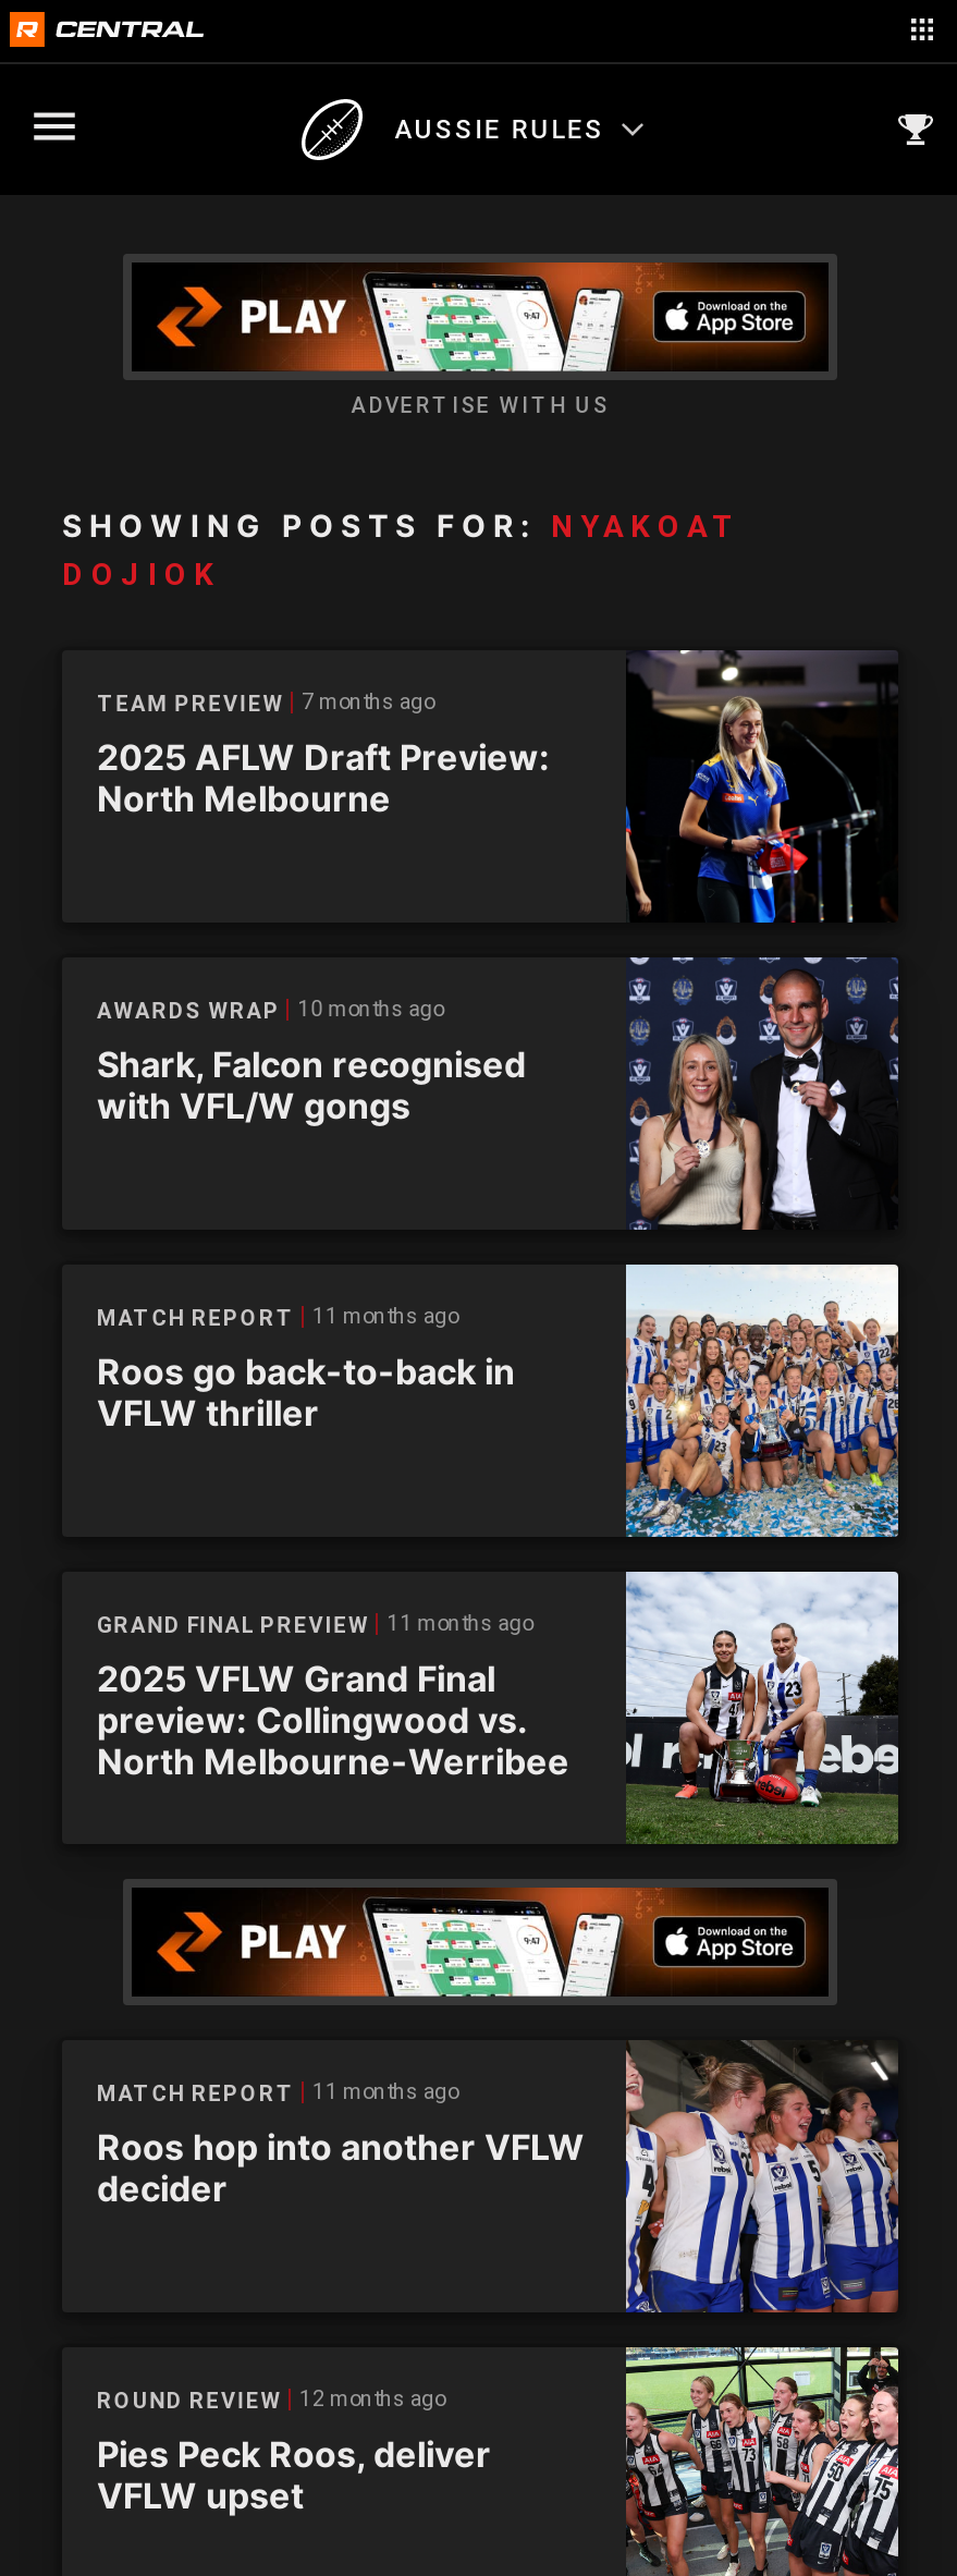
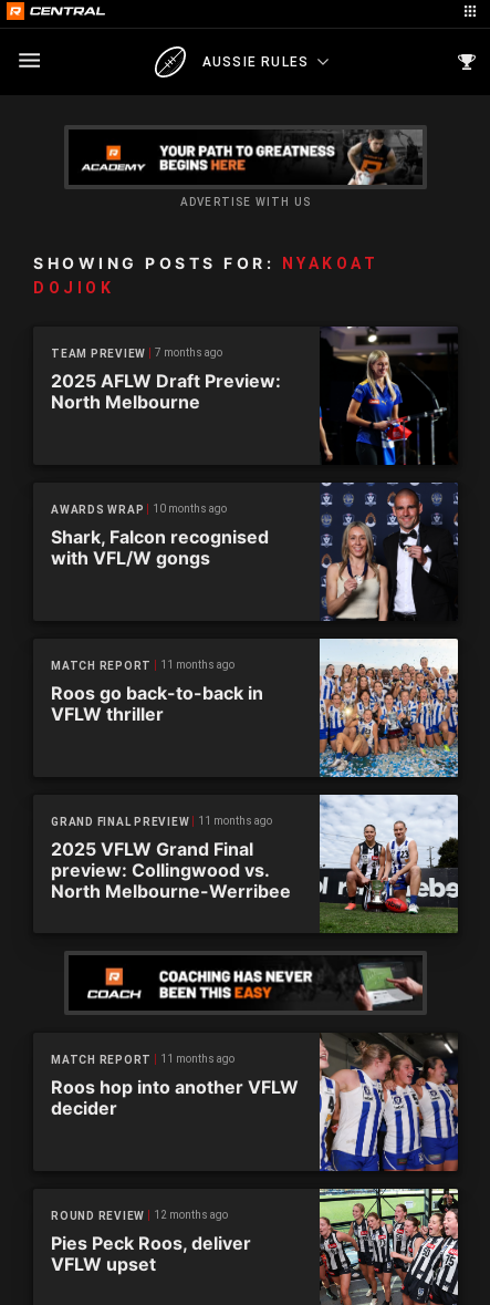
[156,260,829,374] [image] -> [81,130,423,186] [image]
[156,1885,829,1999] [image] -> [82,955,424,1012] [image]

